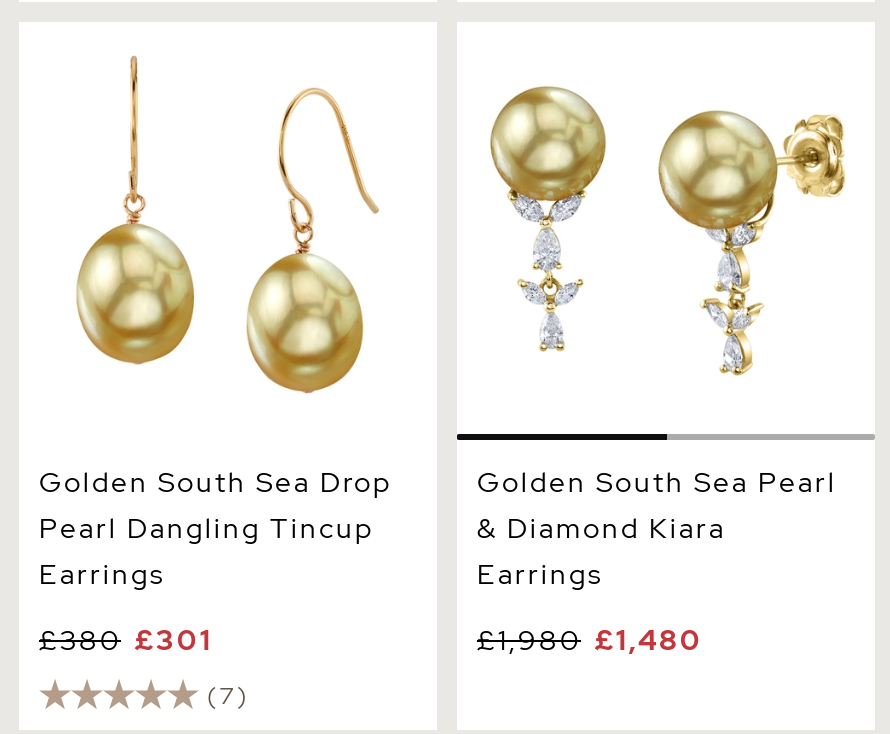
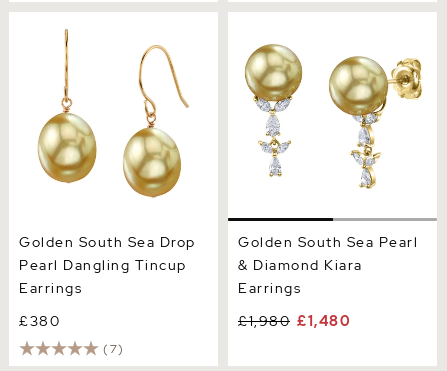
[39,622,213,658] £380 £301 -> [19,312,60,330] £380

